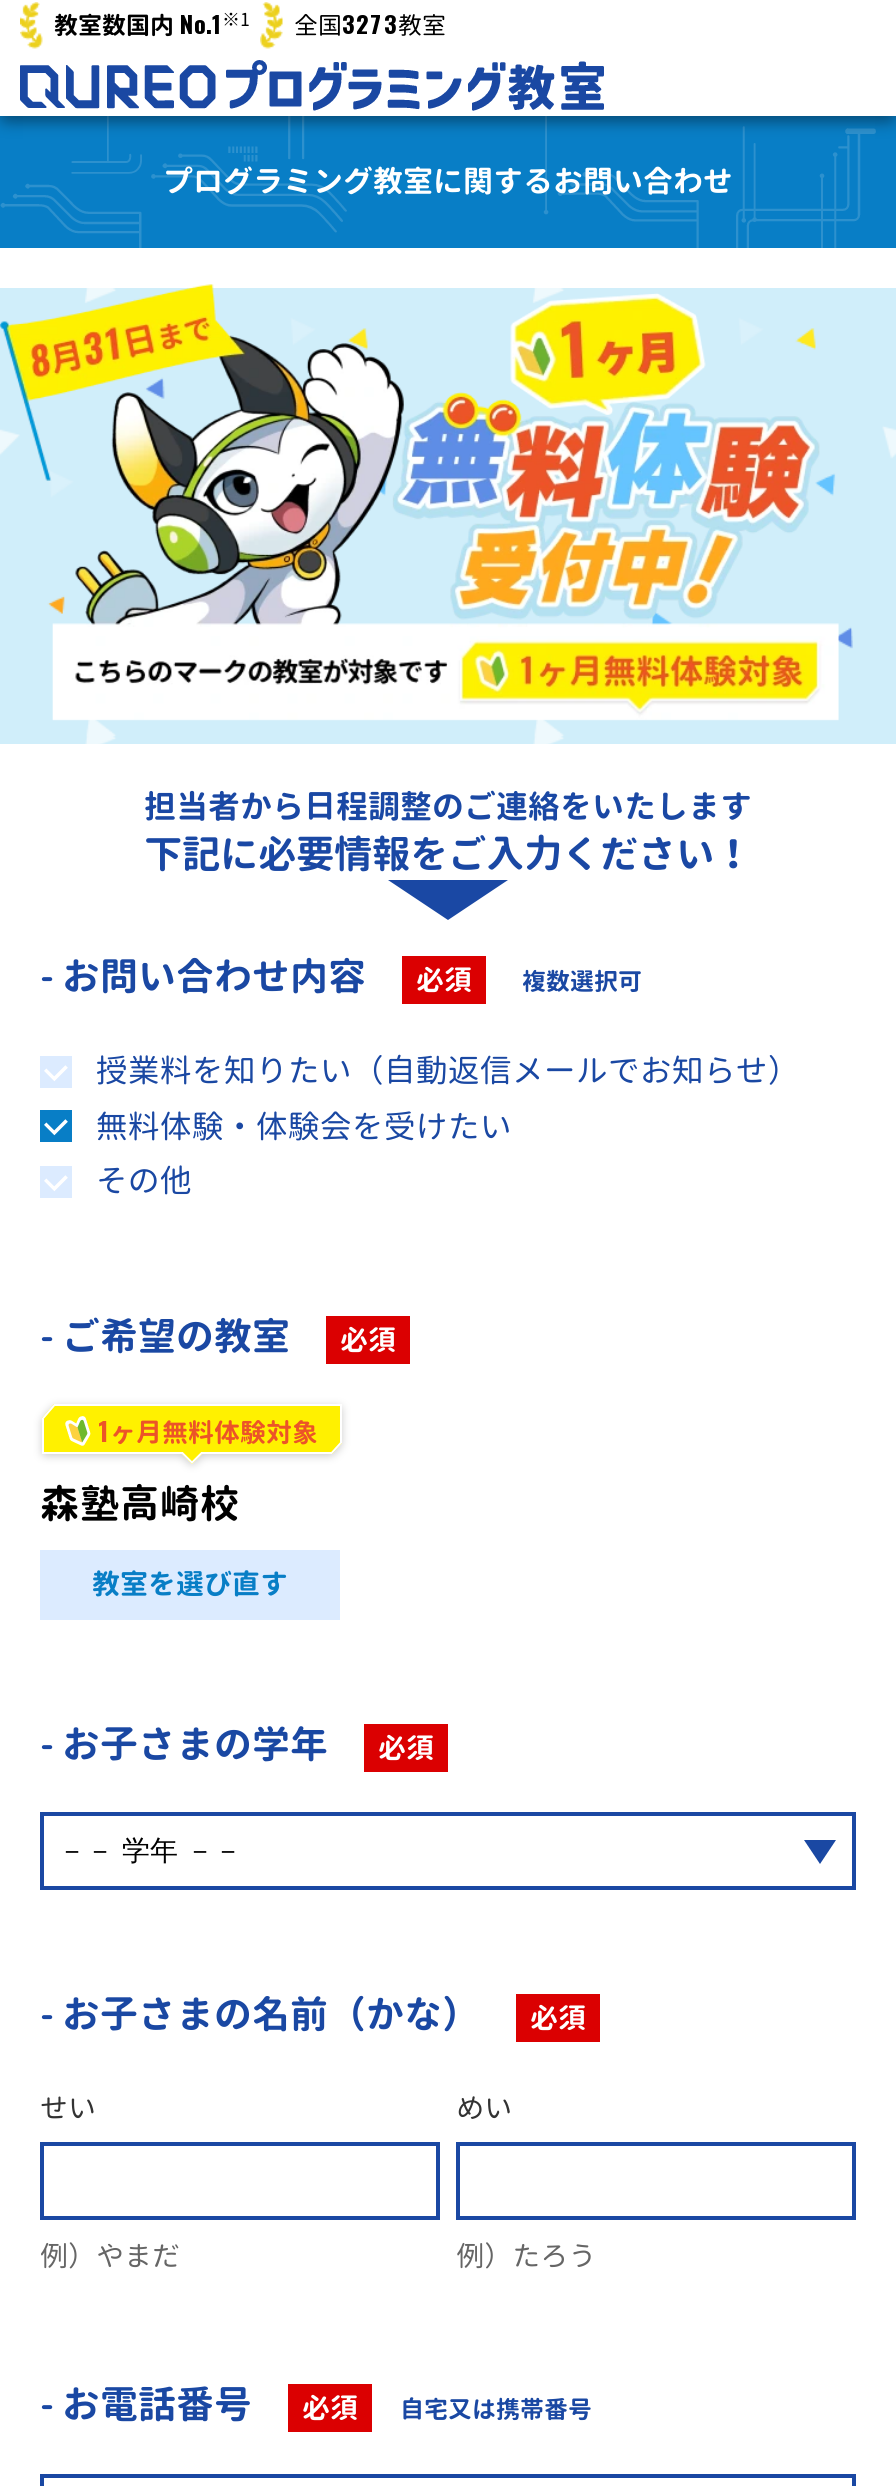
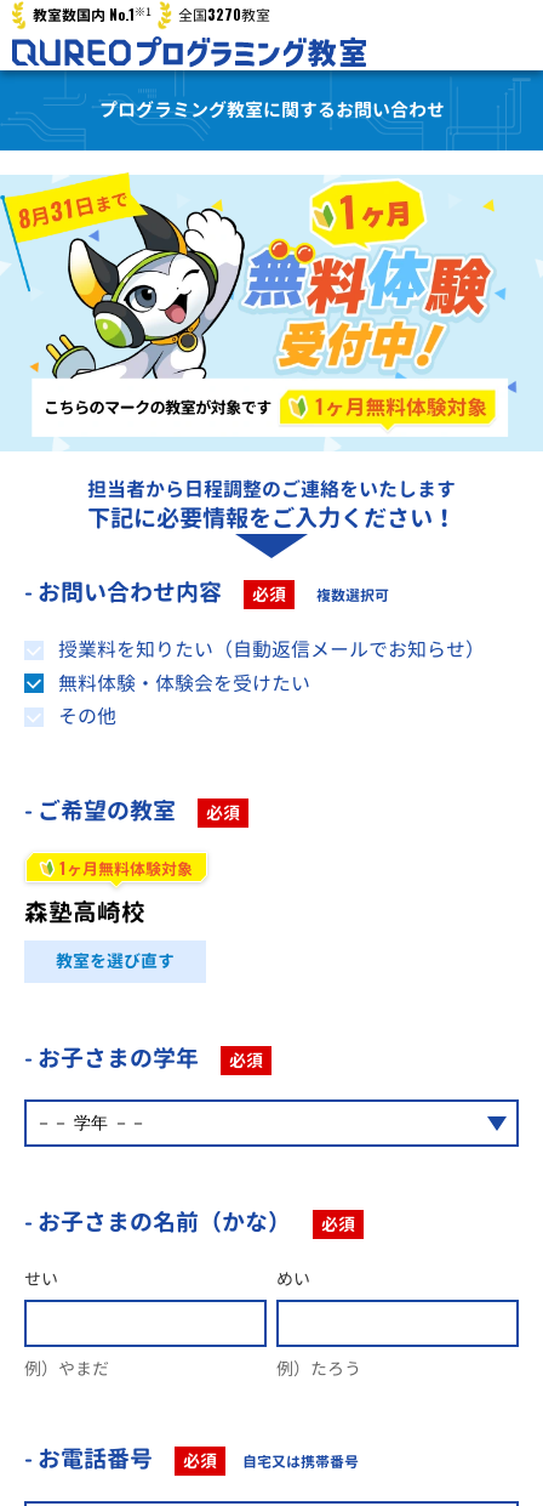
[54,5,446,42] 教室数国内 No.1※1 全国3273教室 -> [33,3,270,25] 教室数国内 No.1※1 全国3270教室

